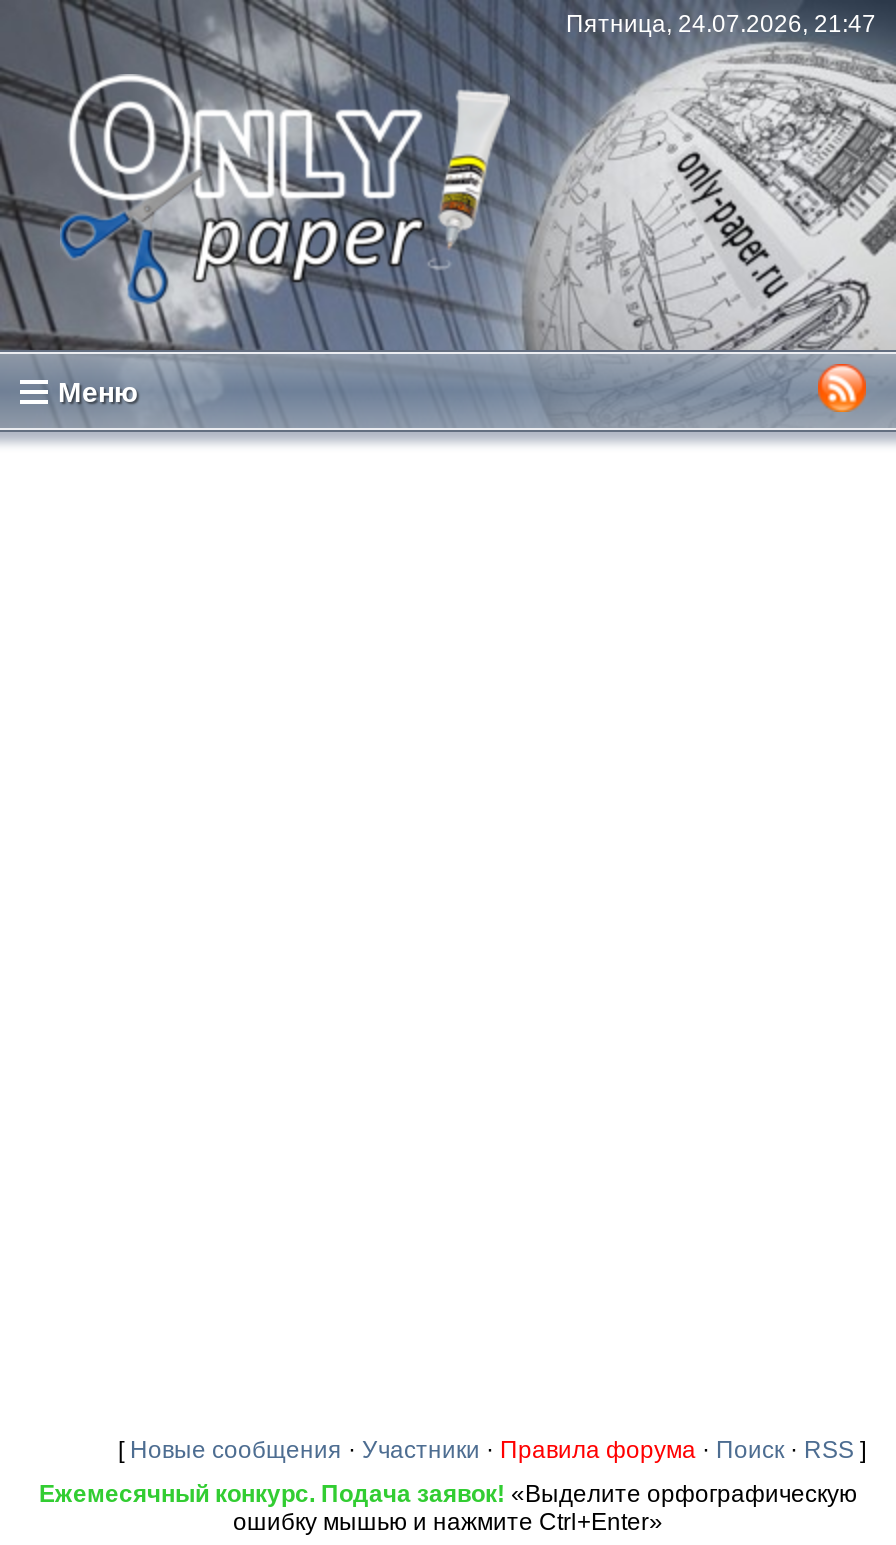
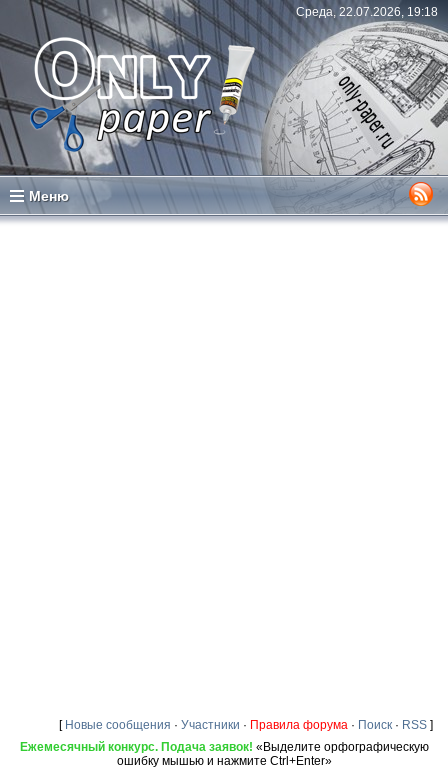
[566,10,876,38] Пятница, 24.07.2026, 21:47 -> [296,5,438,19] Среда, 22.07.2026, 19:18

